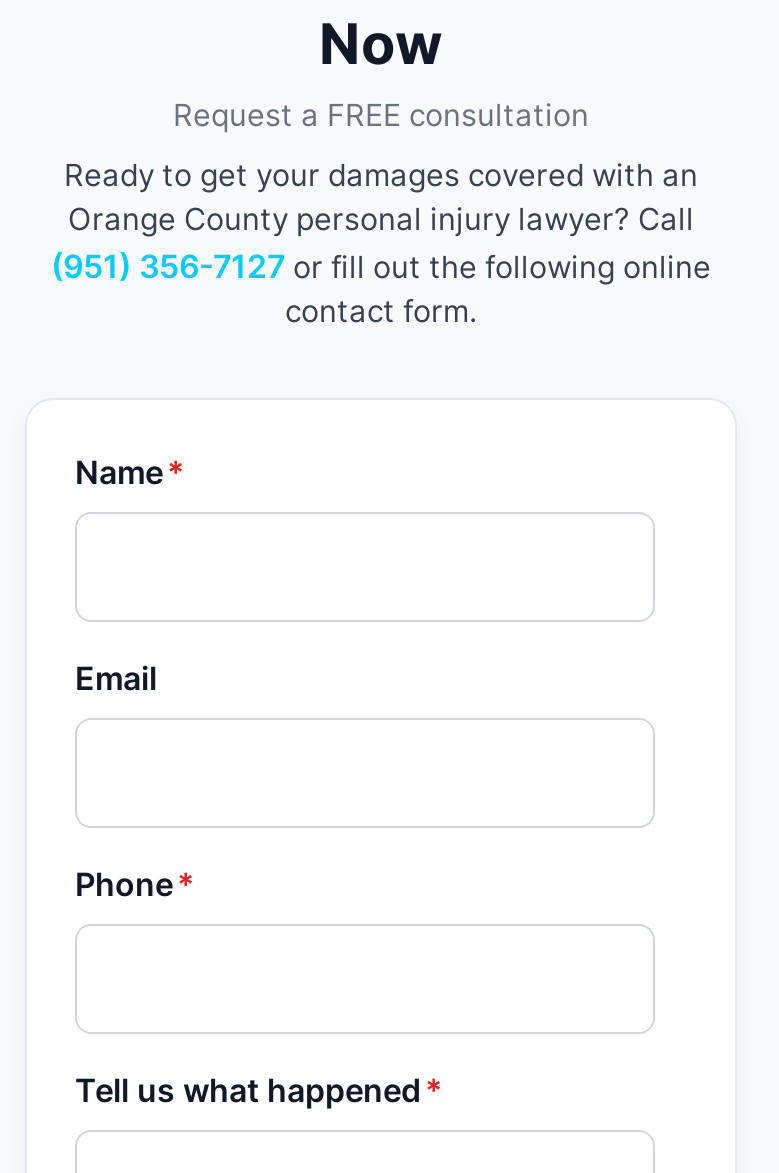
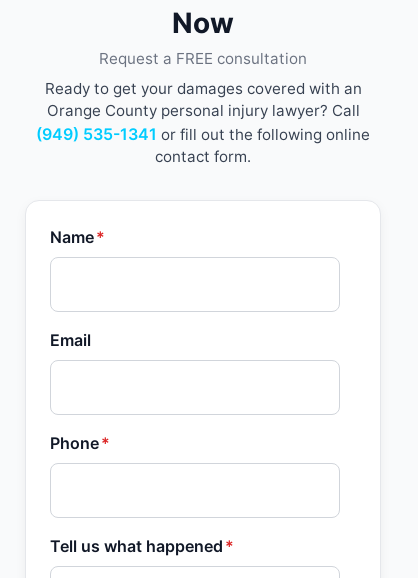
[51,246,711,286] (951) 356-7127 or fill out the following online -> [36,123,370,143] (949) 535-1341 or fill out the following online

